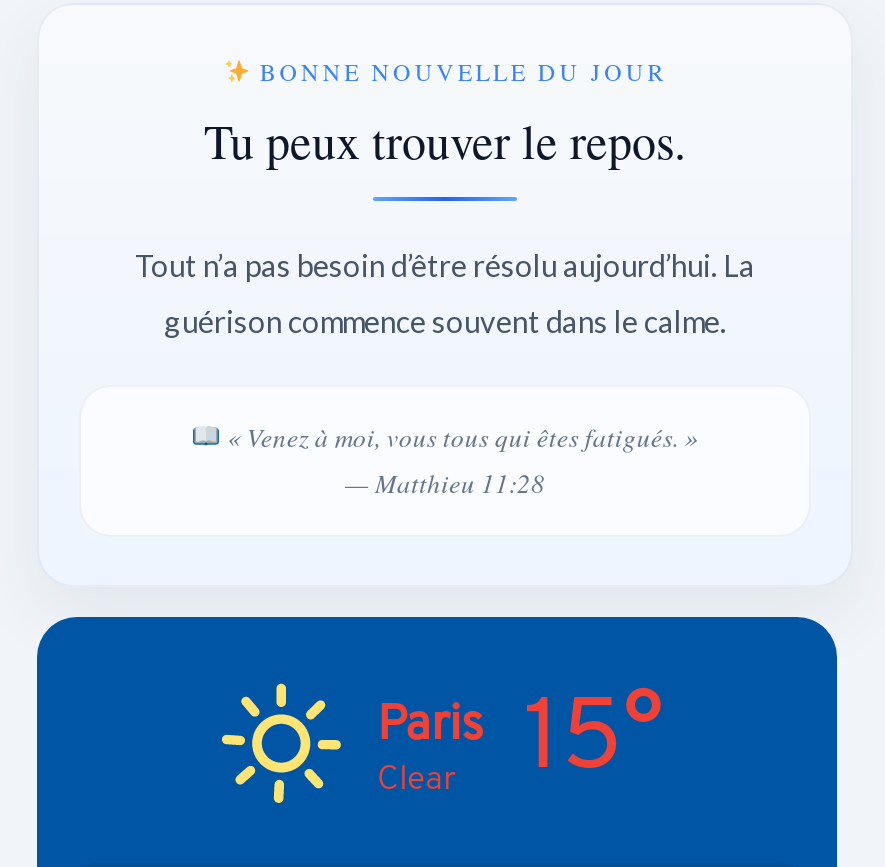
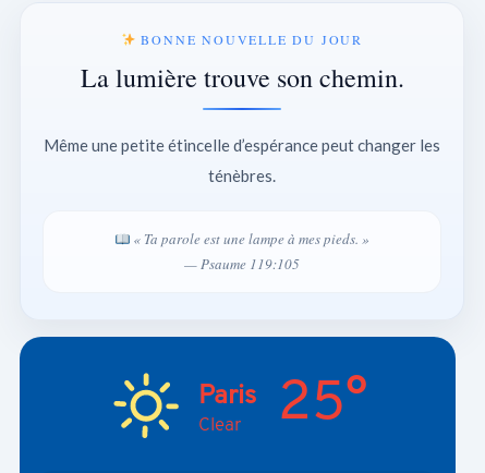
[204,109,686,173] Tu peux trouver le repos. -> [80,60,404,95] La lumière trouve son chemin.
[135,247,755,283] Tout n’a pas besoin d’être résolu aujourd’hui. La -> [44,135,440,155] Même une petite étincelle d’espérance peut changer les
[164,303,726,339] guérison commence souvent dans le calme. -> [208,166,276,185] ténèbres.
[221,419,699,501] « Venez à moi, vous tous qui êtes fatigués. » | — Matthieu 11:28 -> [130,229,370,274] « Ta parole est une lampe à mes pieds. » | — Psaume 119:105
[211,669,663,805] [image] | Paris Clear 15° -> [112,365,367,439] [image] | Paris Clear 25°

